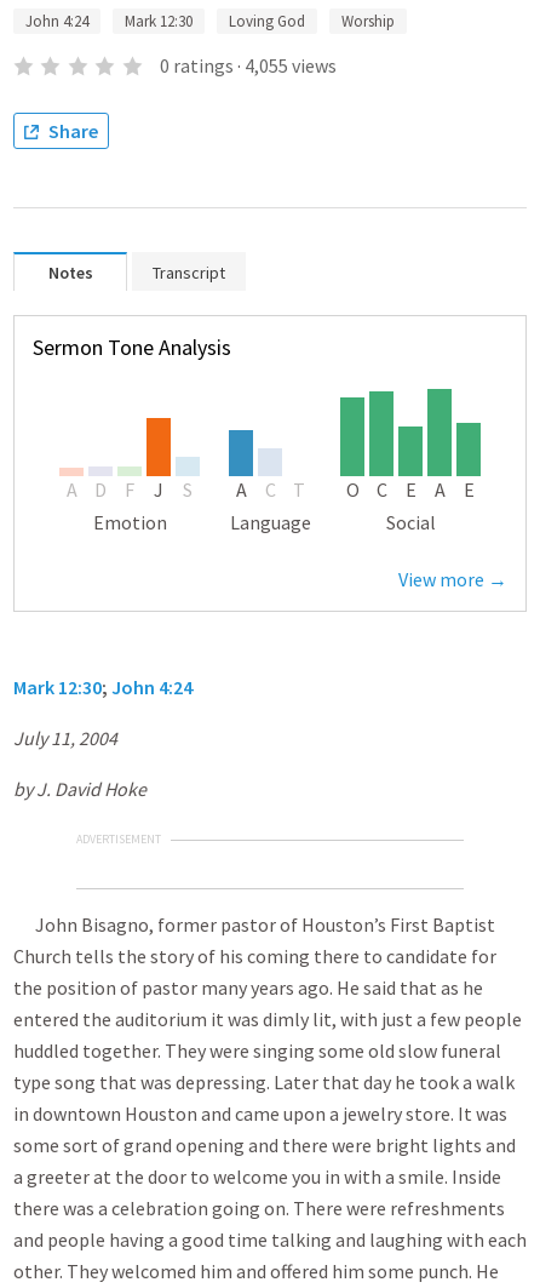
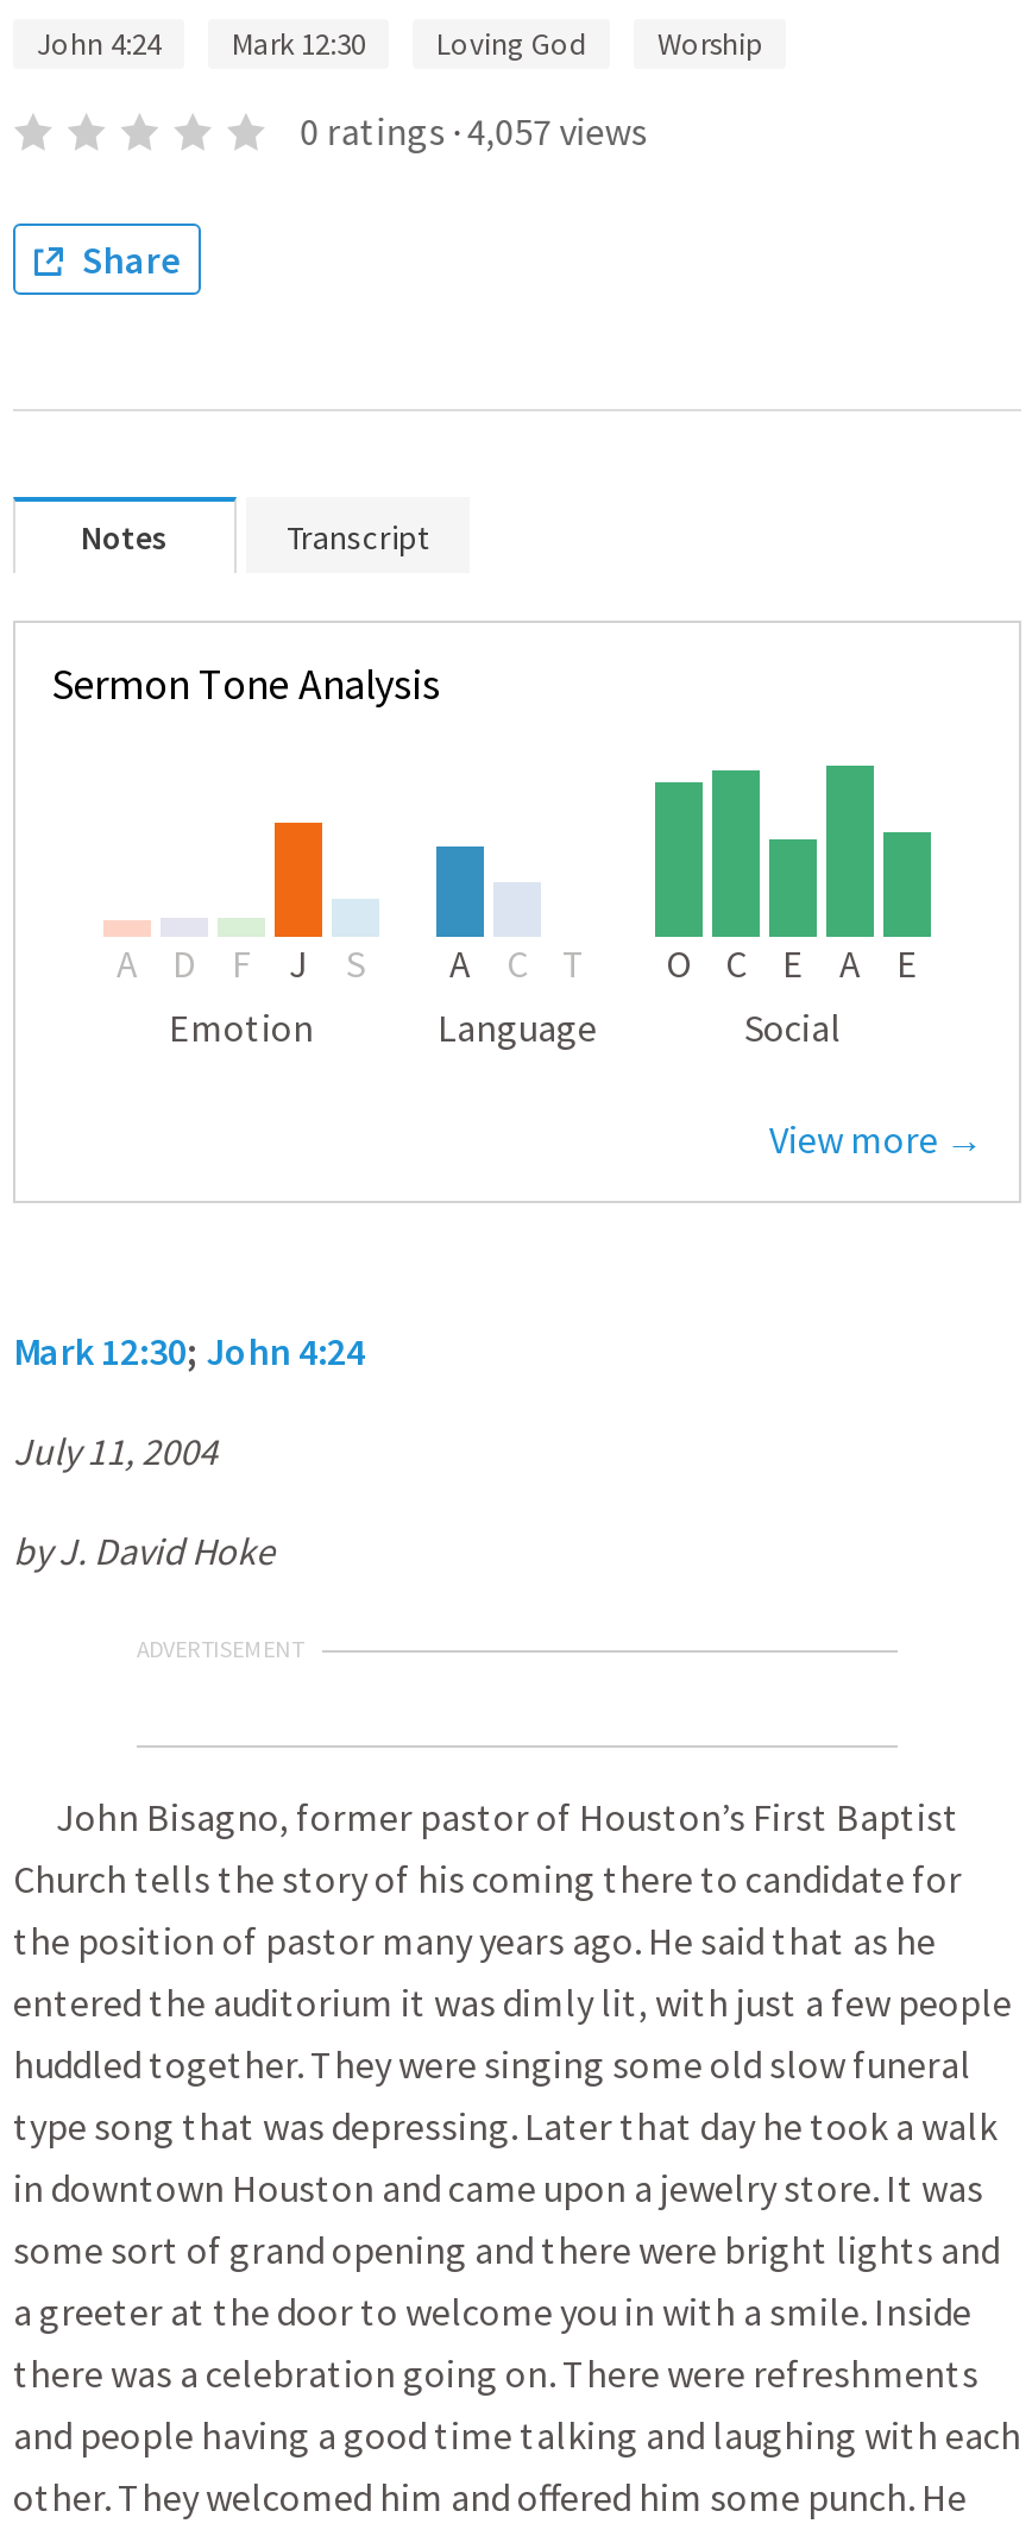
[159,53,336,78] 0 ratings · 4,055 views -> [300,107,647,155] 0 ratings · 4,057 views

